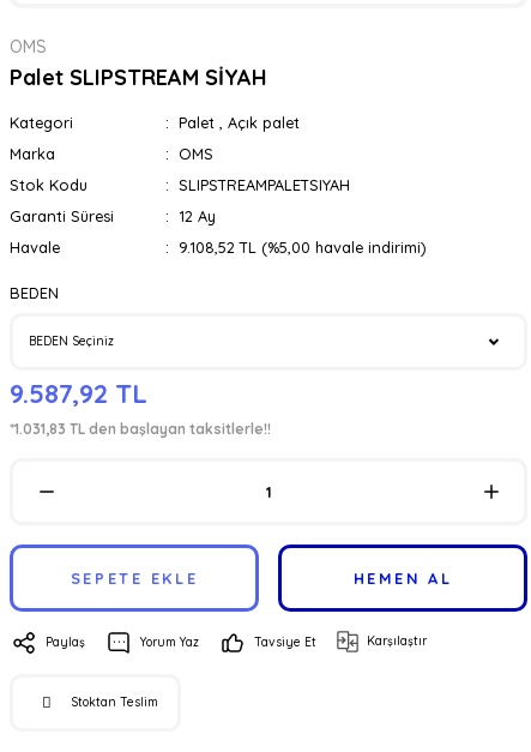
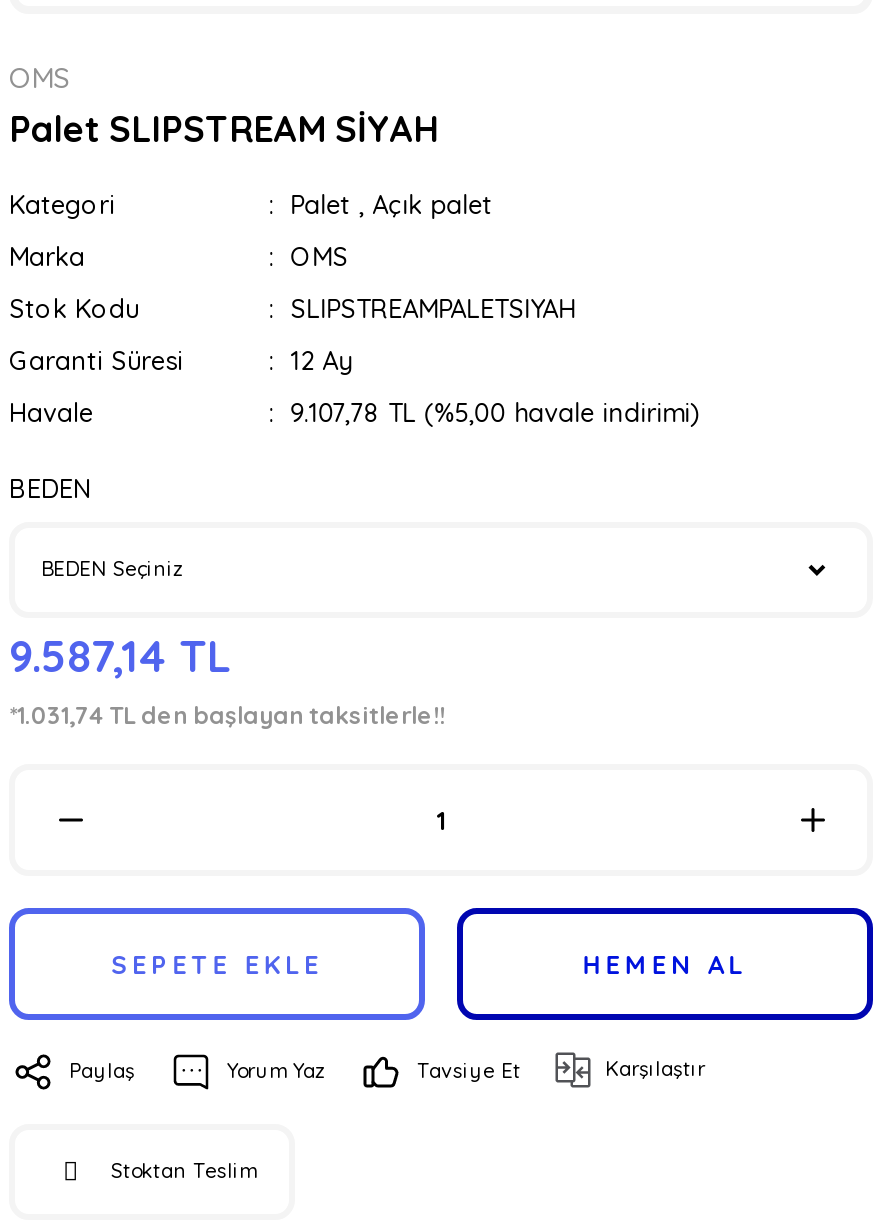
[178,237,425,257] 9.108,52 TL (%5,00 havale indirimi) -> [290,396,698,428] 9.107,78 TL (%5,00 havale indirimi)
[10,377,147,410] 9.587,92 TL -> [9,628,233,684] 9.587,14 TL
[10,420,271,438] *1.031,83 TL den başlayan taksitlerle!! -> [9,700,445,730] *1.031,74 TL den başlayan taksitlerle!!

